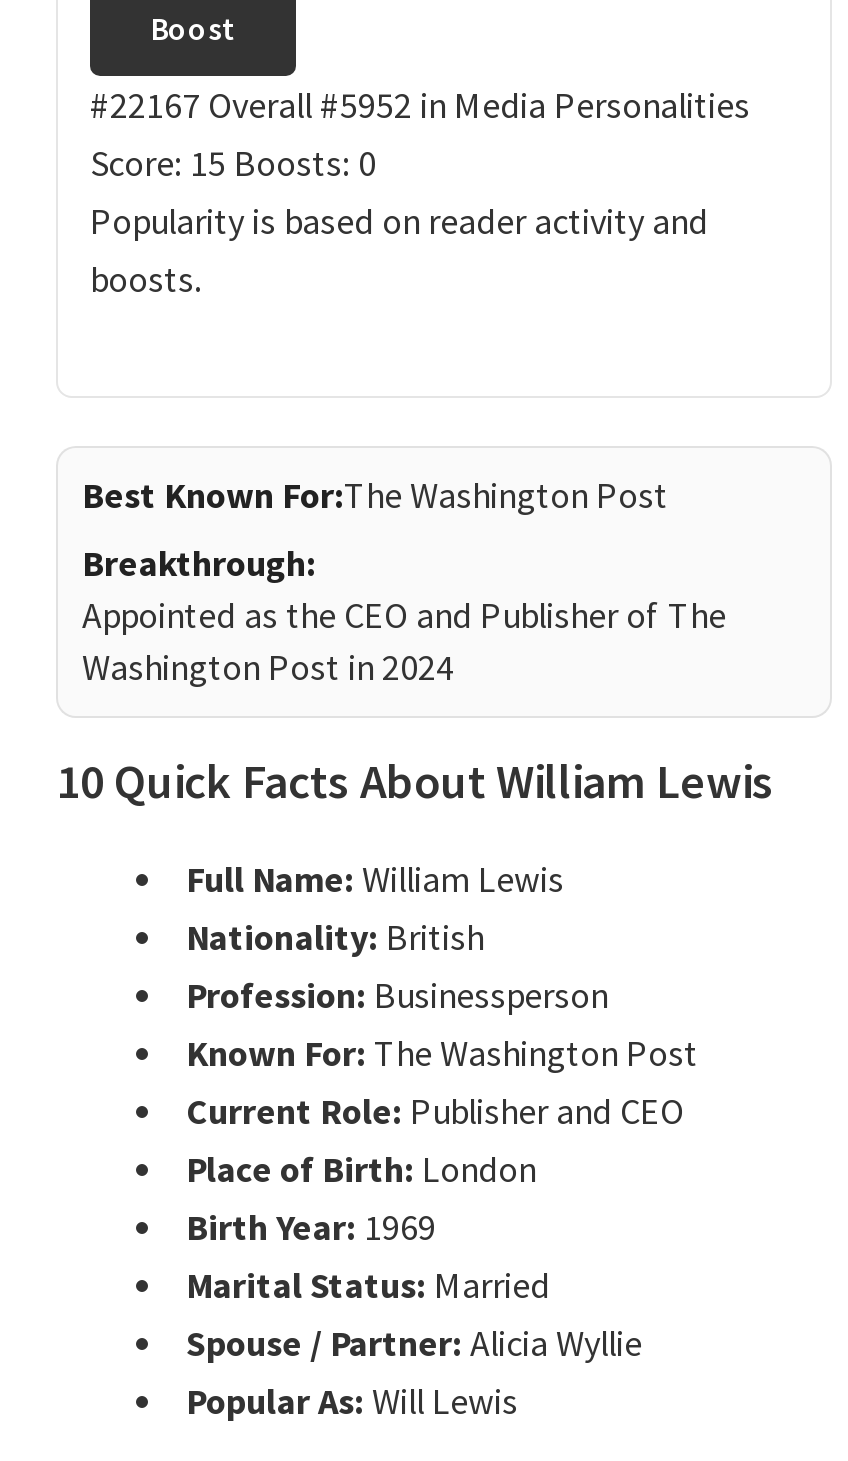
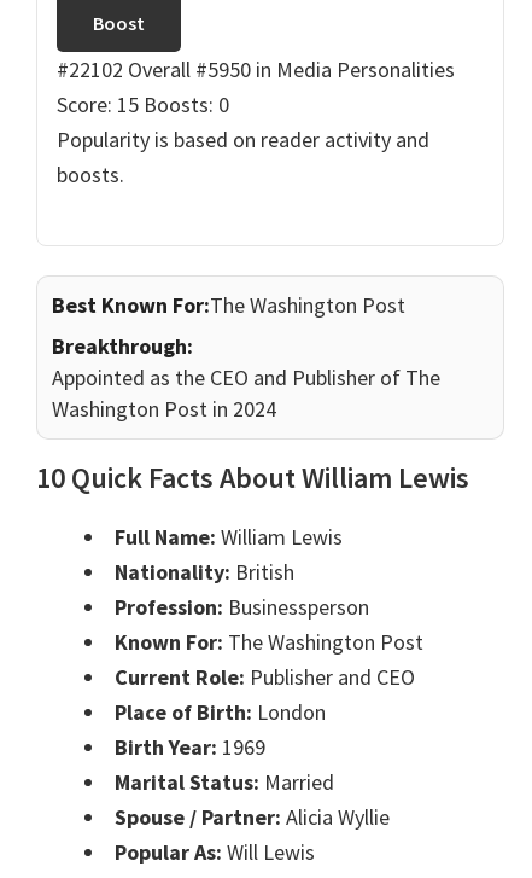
[90,82,750,128] #22167 Overall #5952 in Media Personalities -> [57,56,455,84] #22102 Overall #5950 in Media Personalities

